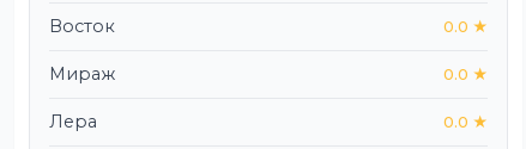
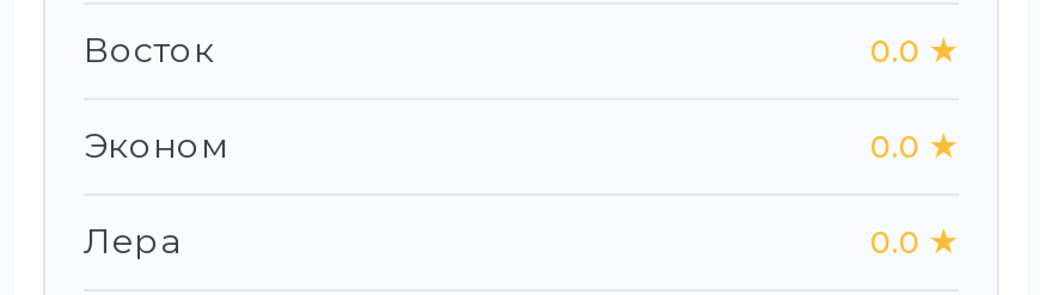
[49,63,115,85] Мираж -> [84,124,227,167] Эконом

